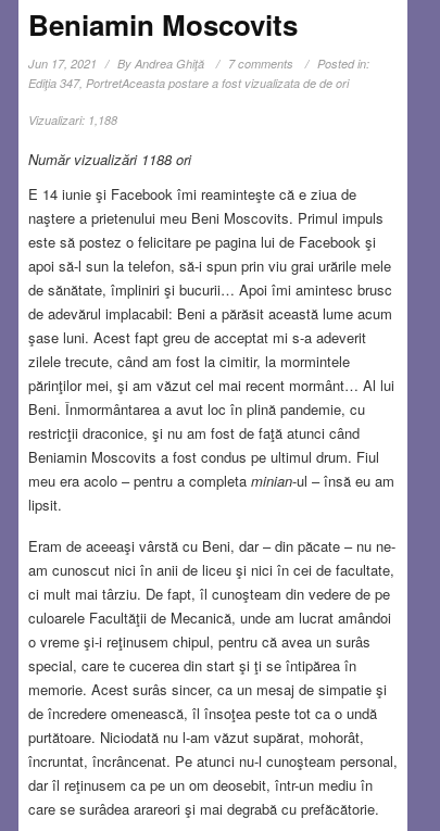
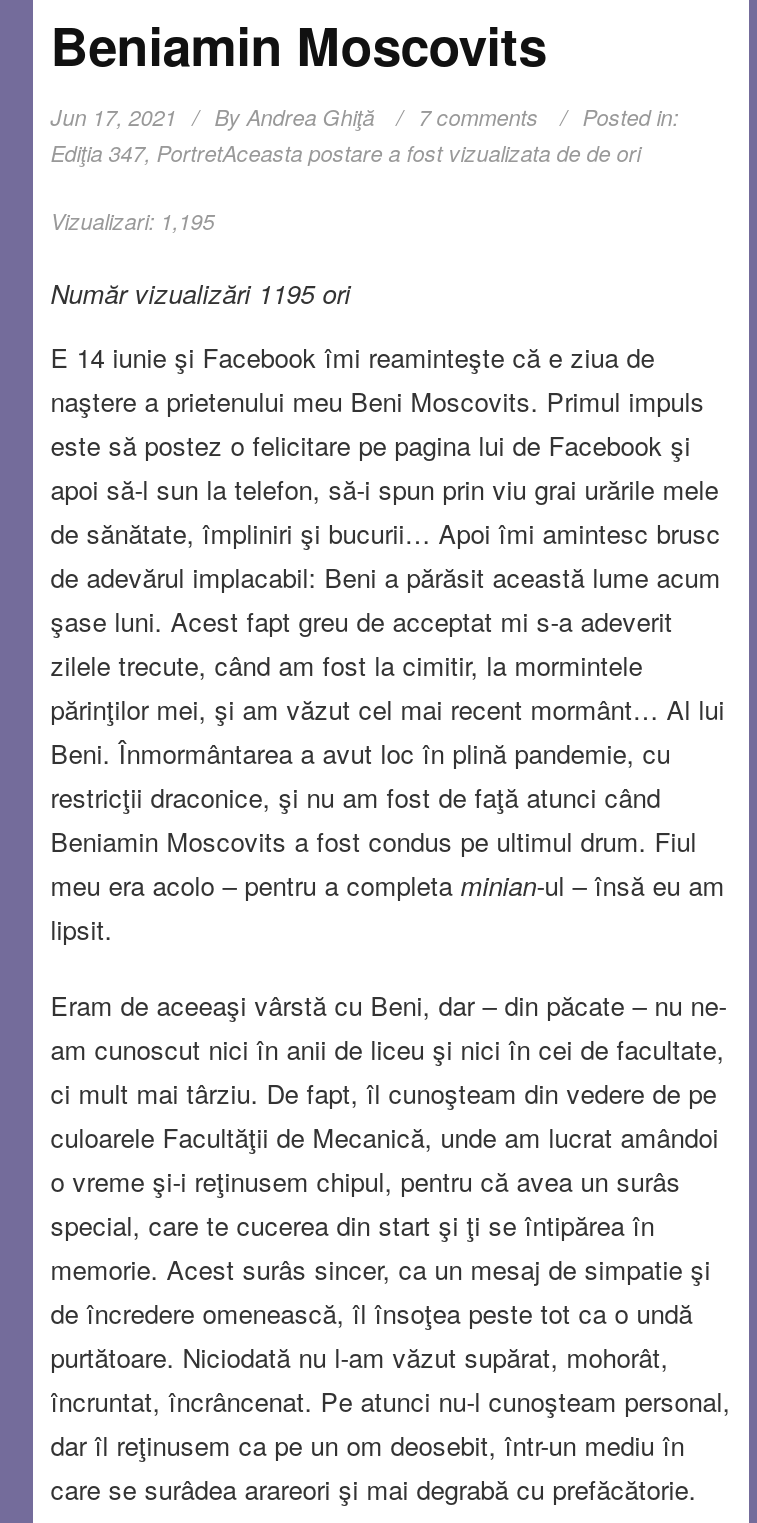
[28,112,117,128] Vizualizari: 1,188 -> [51,206,215,236] Vizualizari: 1,195
[28,149,191,169] Număr vizualizări 1188 ori -> [51,274,351,312] Număr vizualizări 1195 ori

